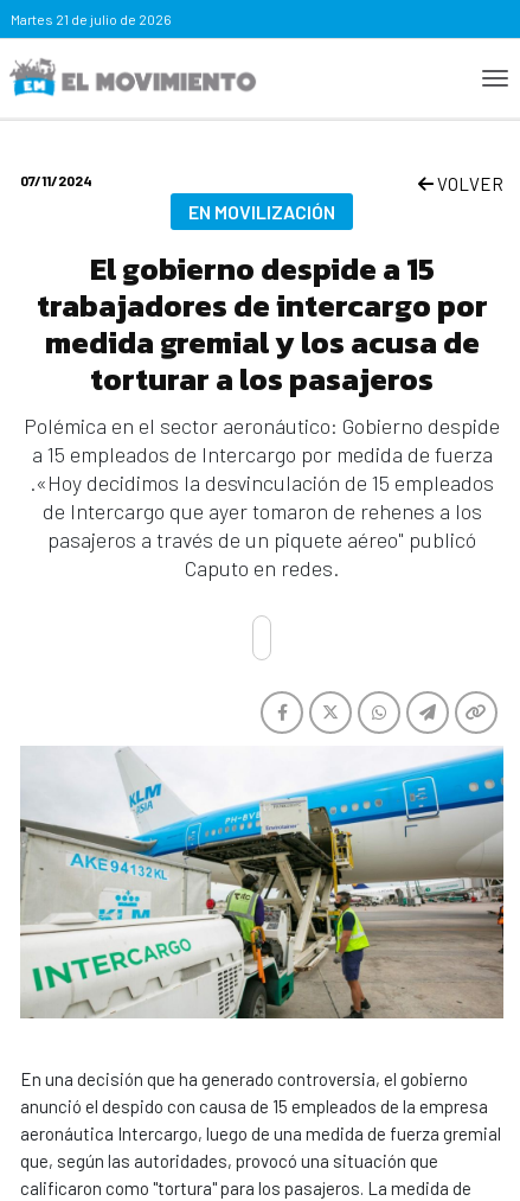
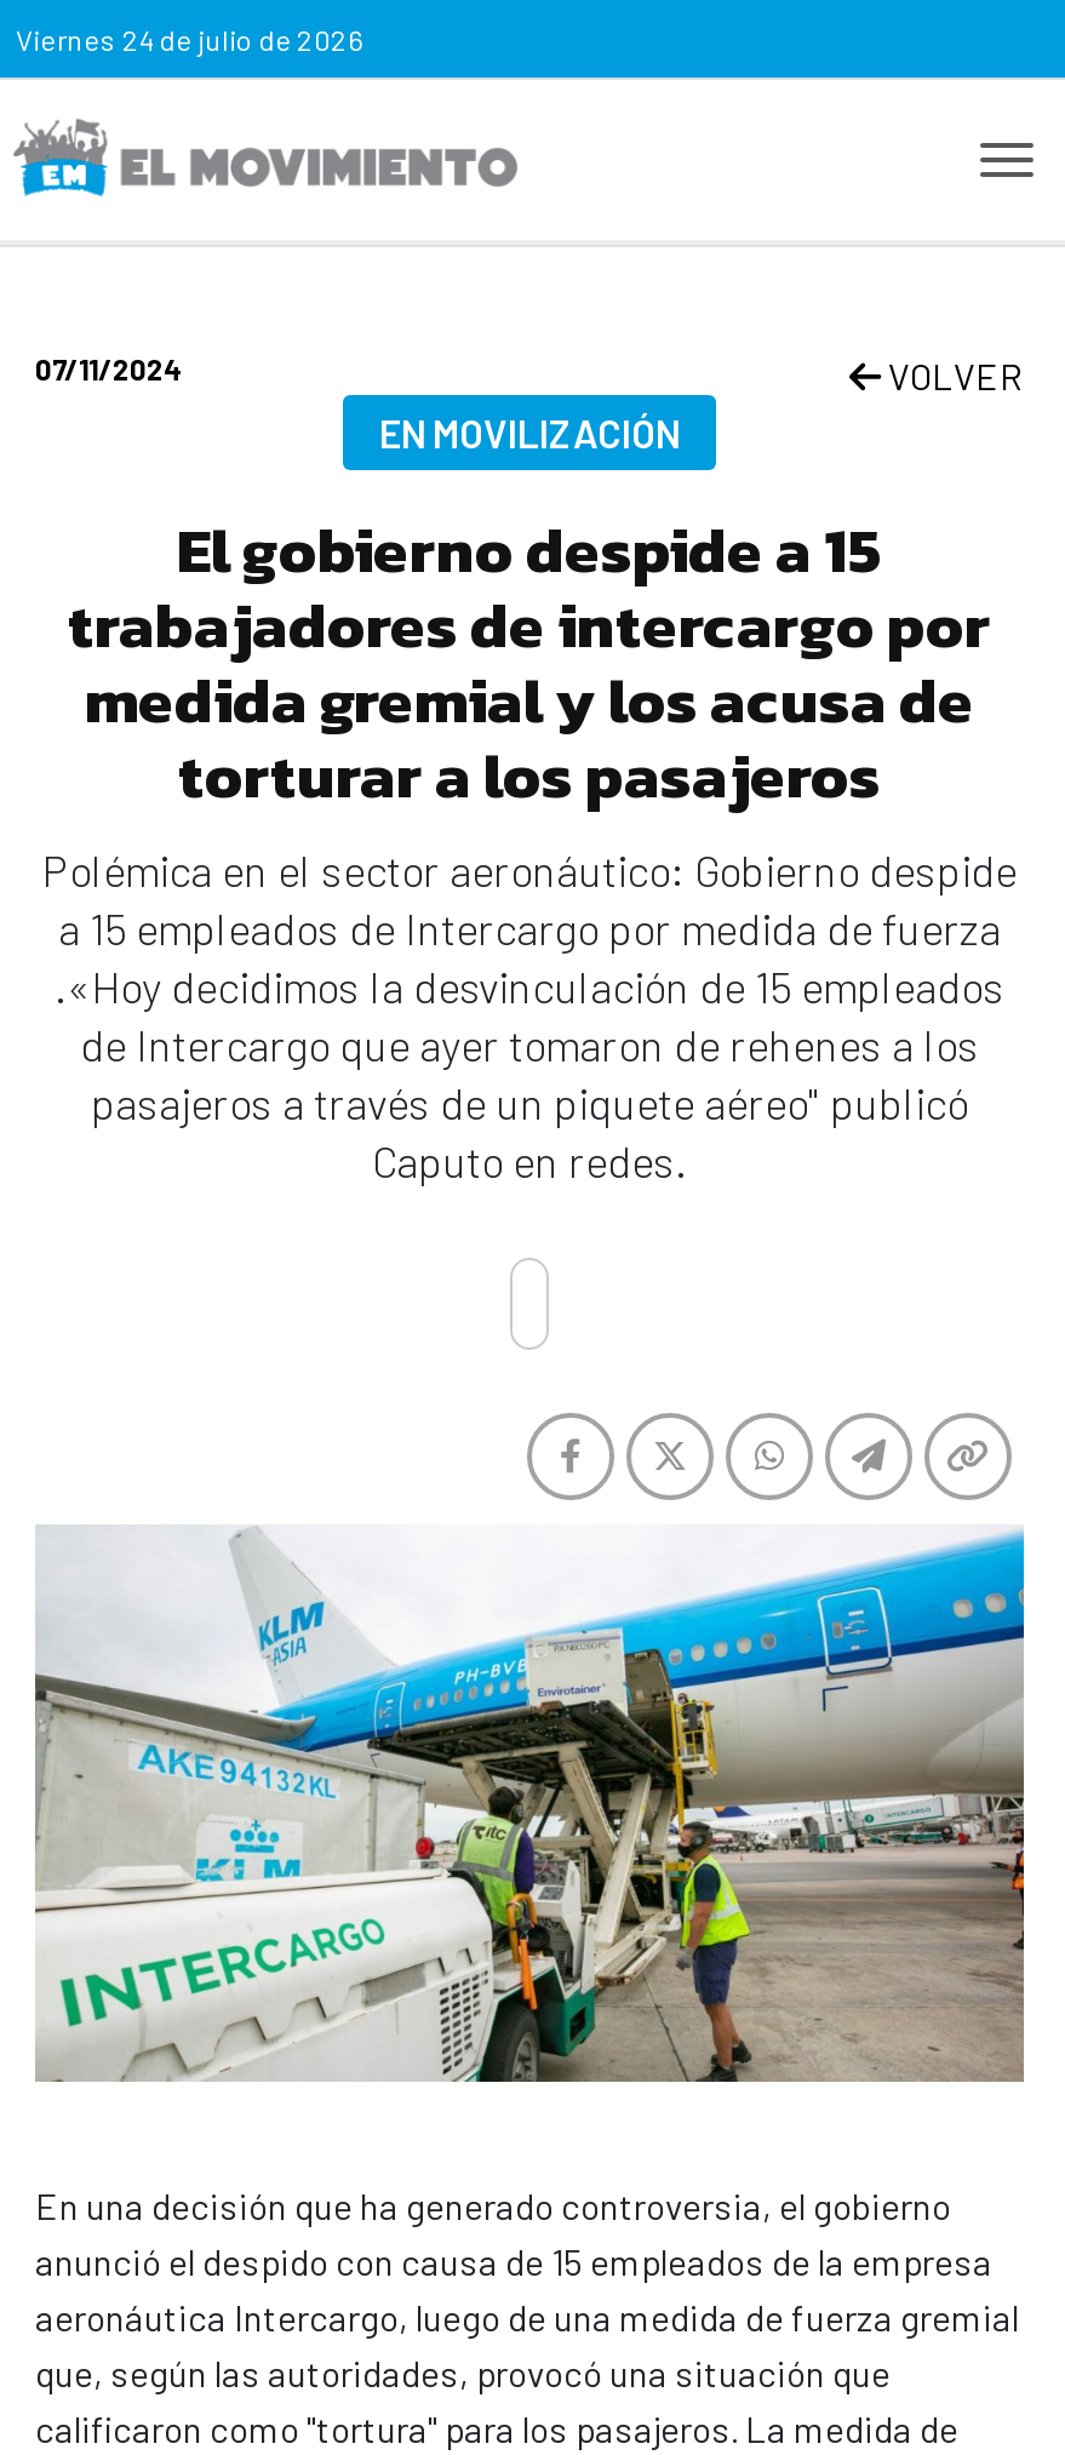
[11,11,172,27] Martes 21 de julio de 2026 -> [16,22,365,56] Viernes 24 de julio de 2026

